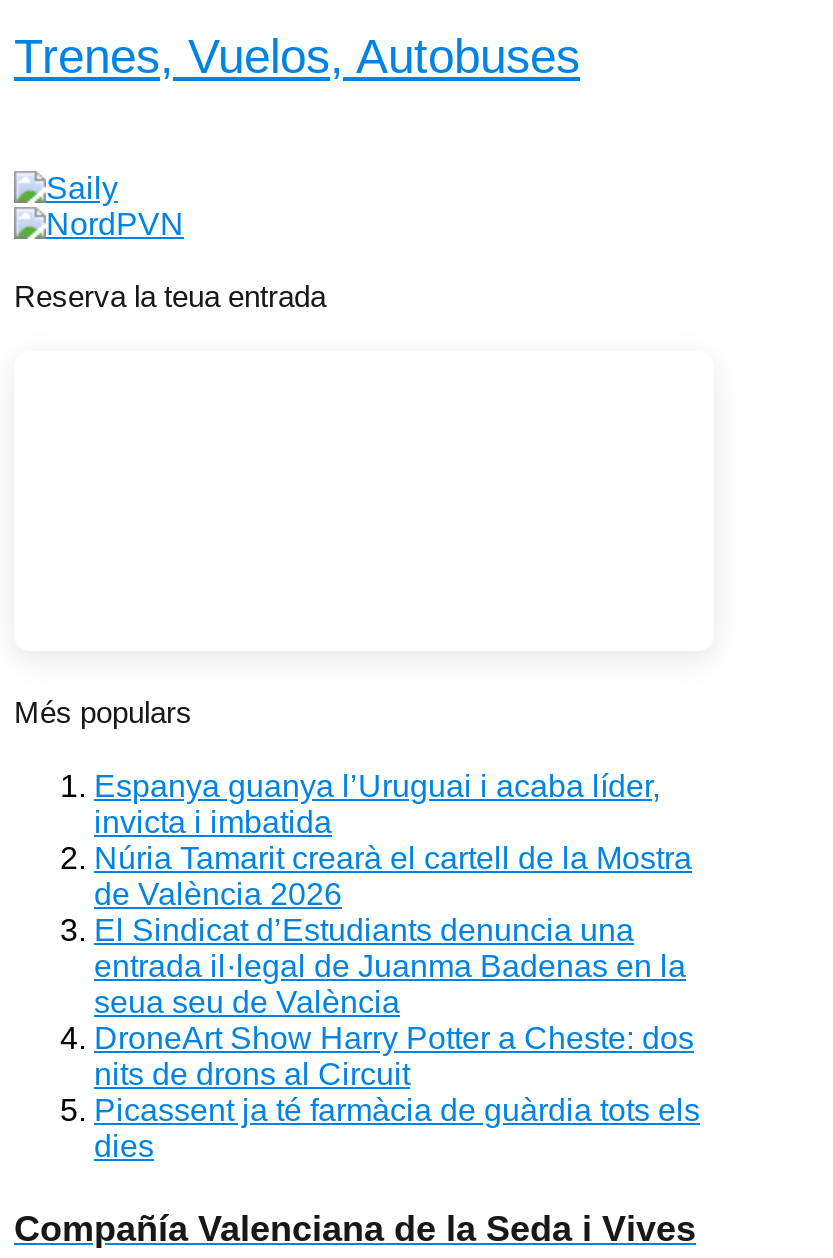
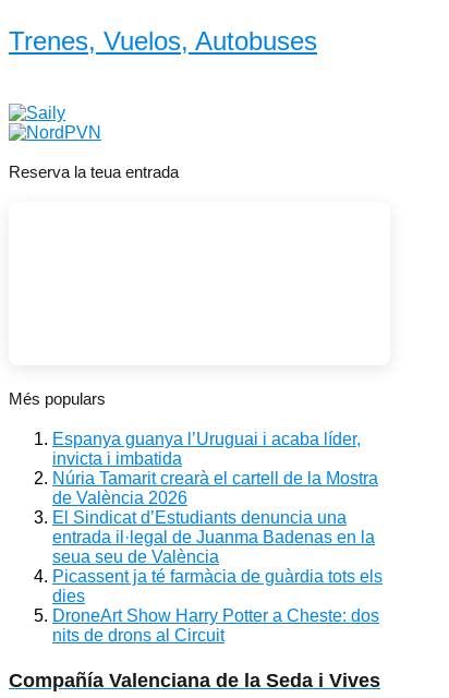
moved [94,1021,694,1091] -> [52,606,379,645]: DroneArt Show Harry Potter a Cheste: dos | nits de drons al Circuit
moved [94,1093,700,1163] -> [52,567,383,605]: Picassent ja té farmàcia de guàrdia tots els | dies

